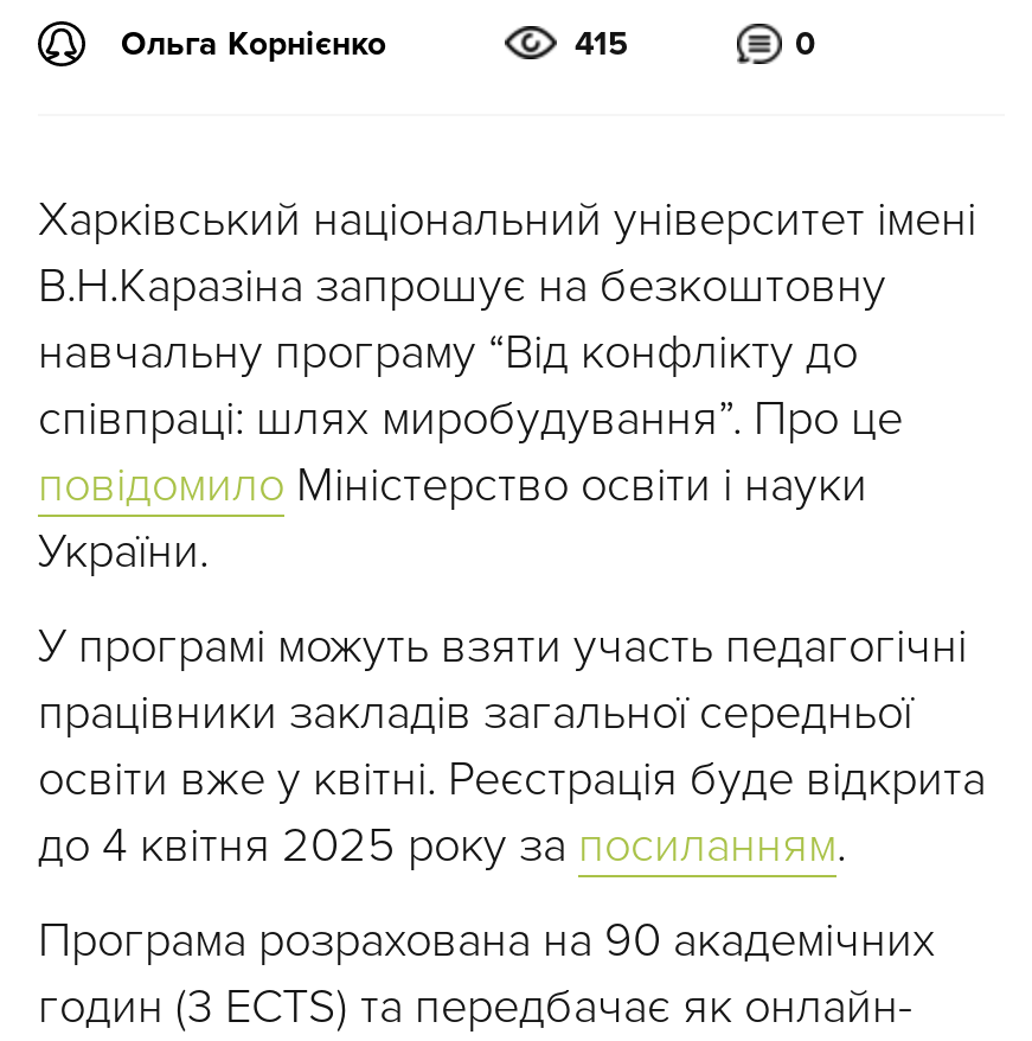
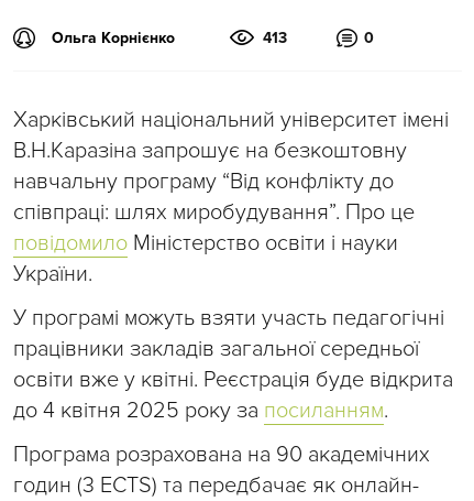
[575,23,629,64] 415 -> [263,28,287,47] 413

